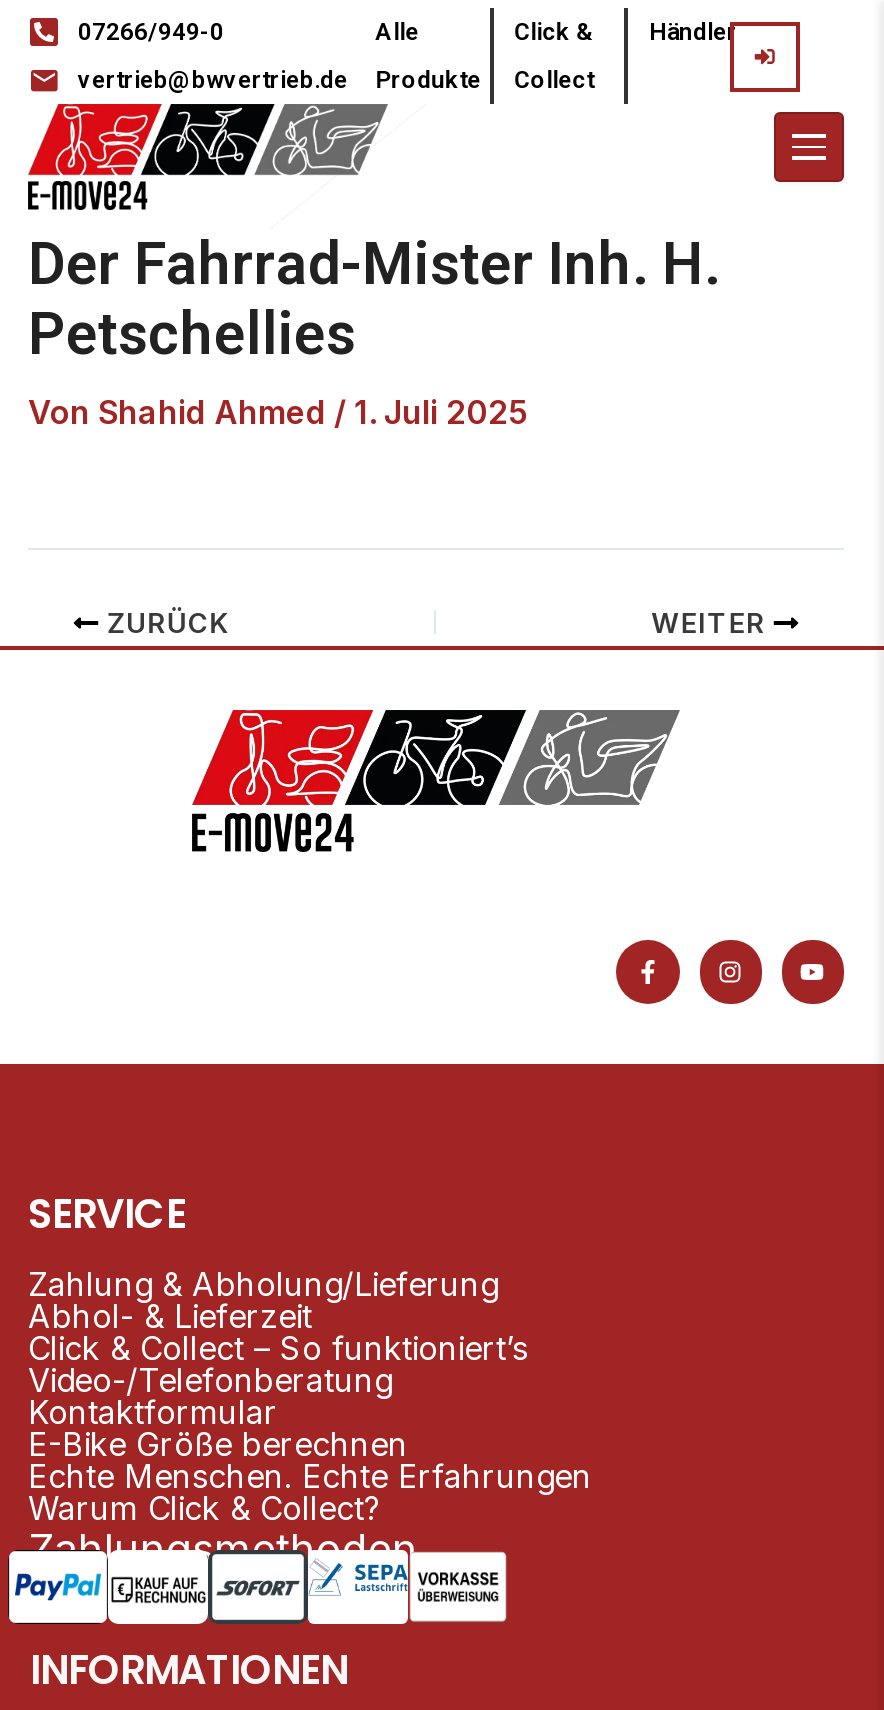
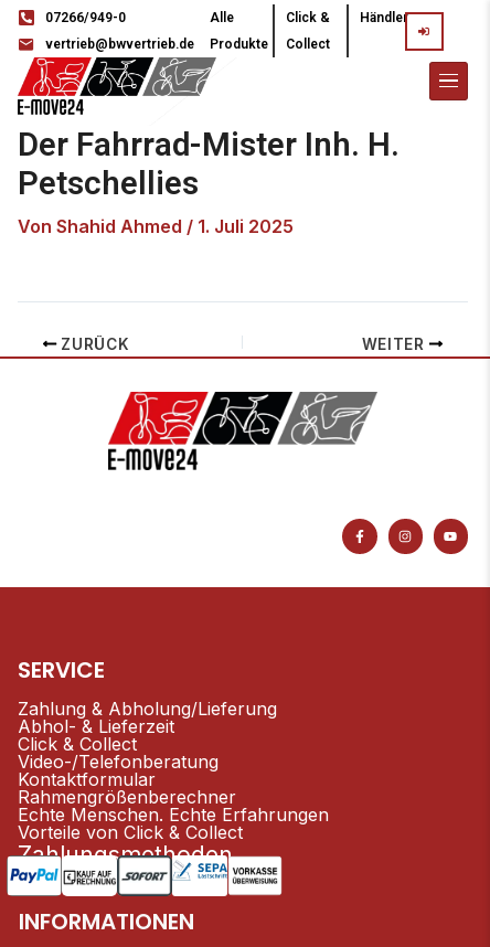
[28,1327,528,1367] Click & Collect – So funktioniert’s -> [18,732,137,754] Click & Collect
[28,1423,408,1463] E-Bike Größe berechnen -> [18,785,236,807] Rahmengrößenberechner
[28,1487,382,1527] Warum Click & Collect? -> [18,821,243,843] Vorteile von Click & Collect

